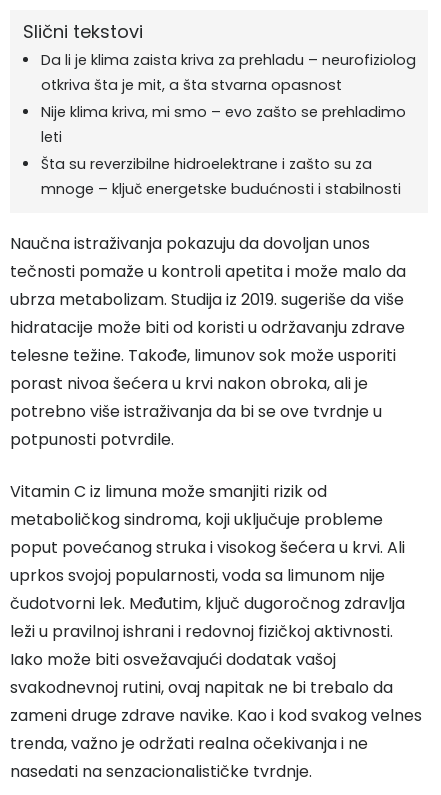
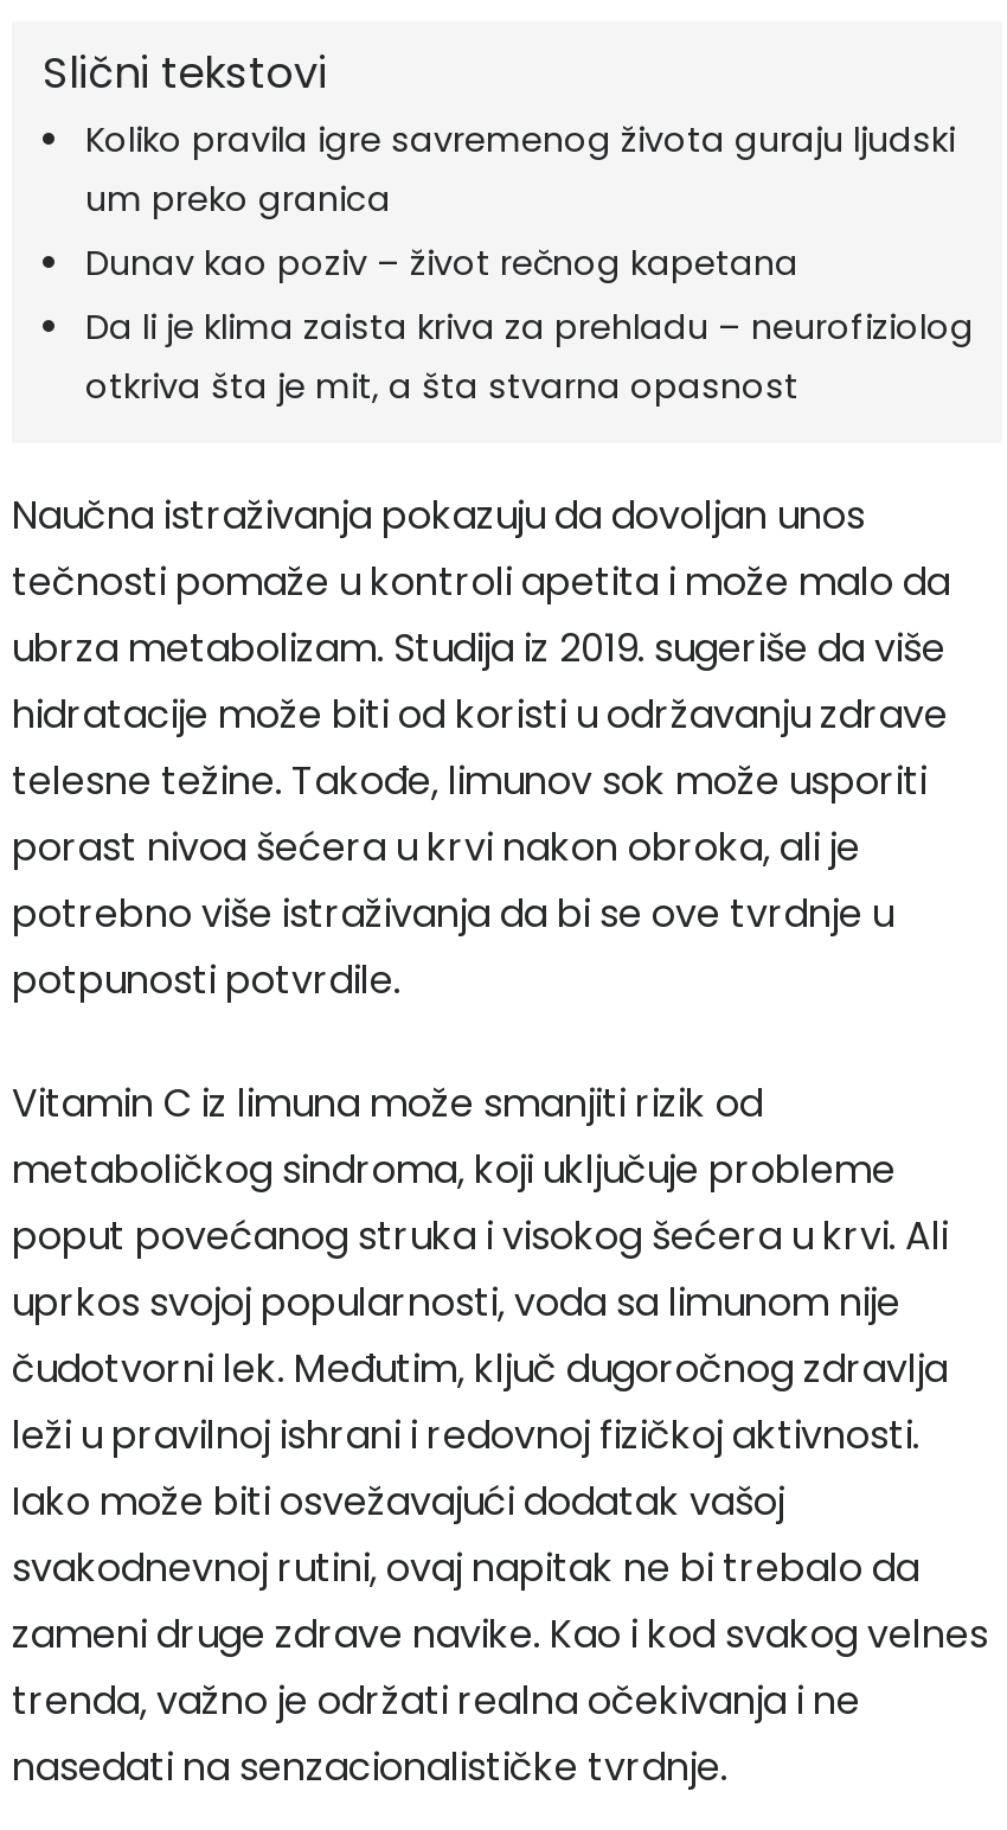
none -> [85,116,955,286] Koliko pravila igre savremenog života guraju ljudski | um preko granica | Dunav kao poziv – život rečnog kapetana
moved [41,50,416,95] -> [85,303,974,410]: Da li je klima zaista kriva za prehladu – neurofiziolog | otkriva šta je mit, a šta stvarna opasnost
[41,102,406,199] Nije klima kriva, mi smo – evo zašto se prehladimo | leti | Šta su reverzibilne hidroelektrane i zašto su za | mnoge – ključ energetske budućnosti i stabilnosti -> none

